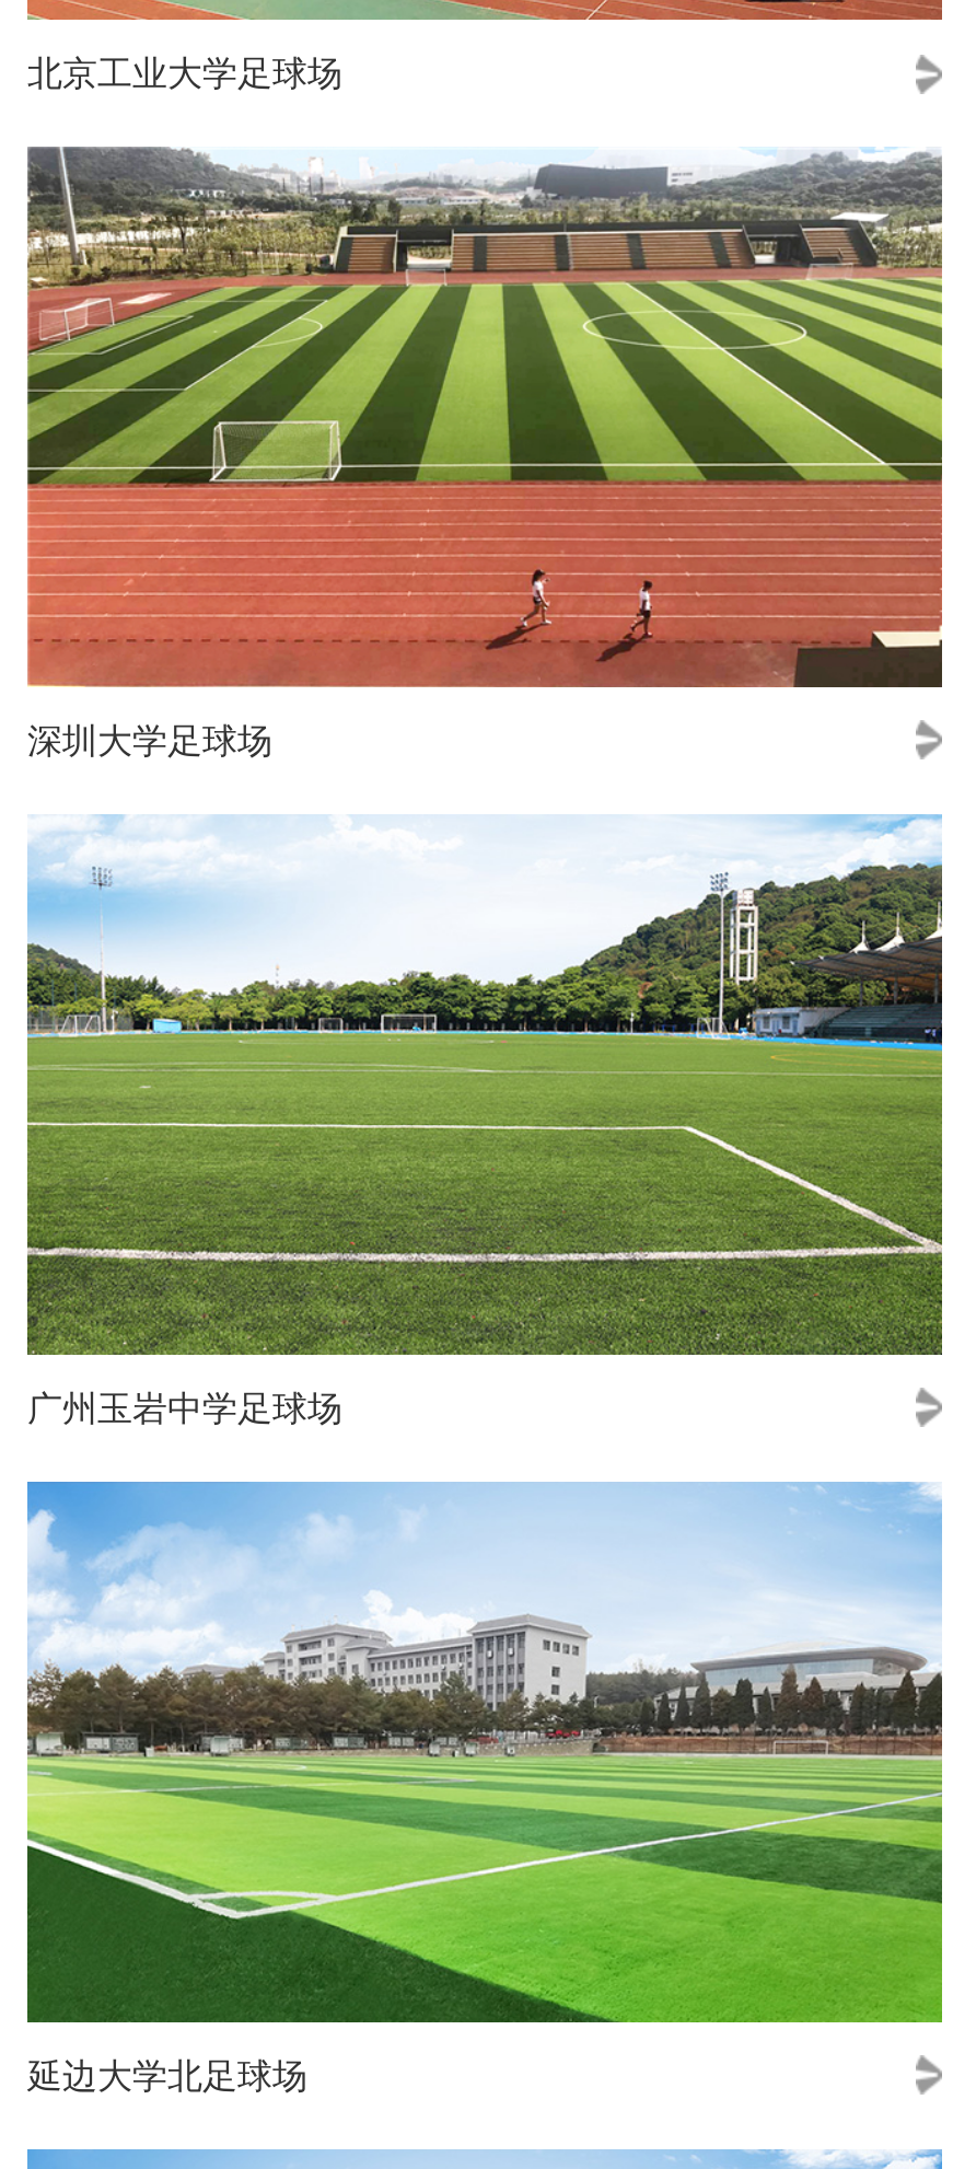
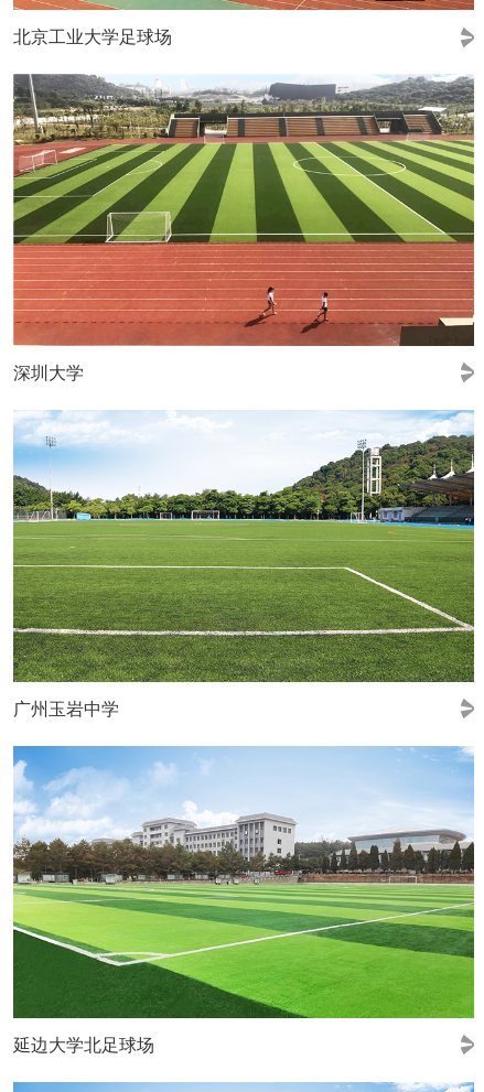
[27,722,272,759] 深圳大学足球场 -> [13,364,84,382] 深圳大学
[27,1389,342,1427] 广州玉岩中学足球场 -> [13,699,119,718] 广州玉岩中学

